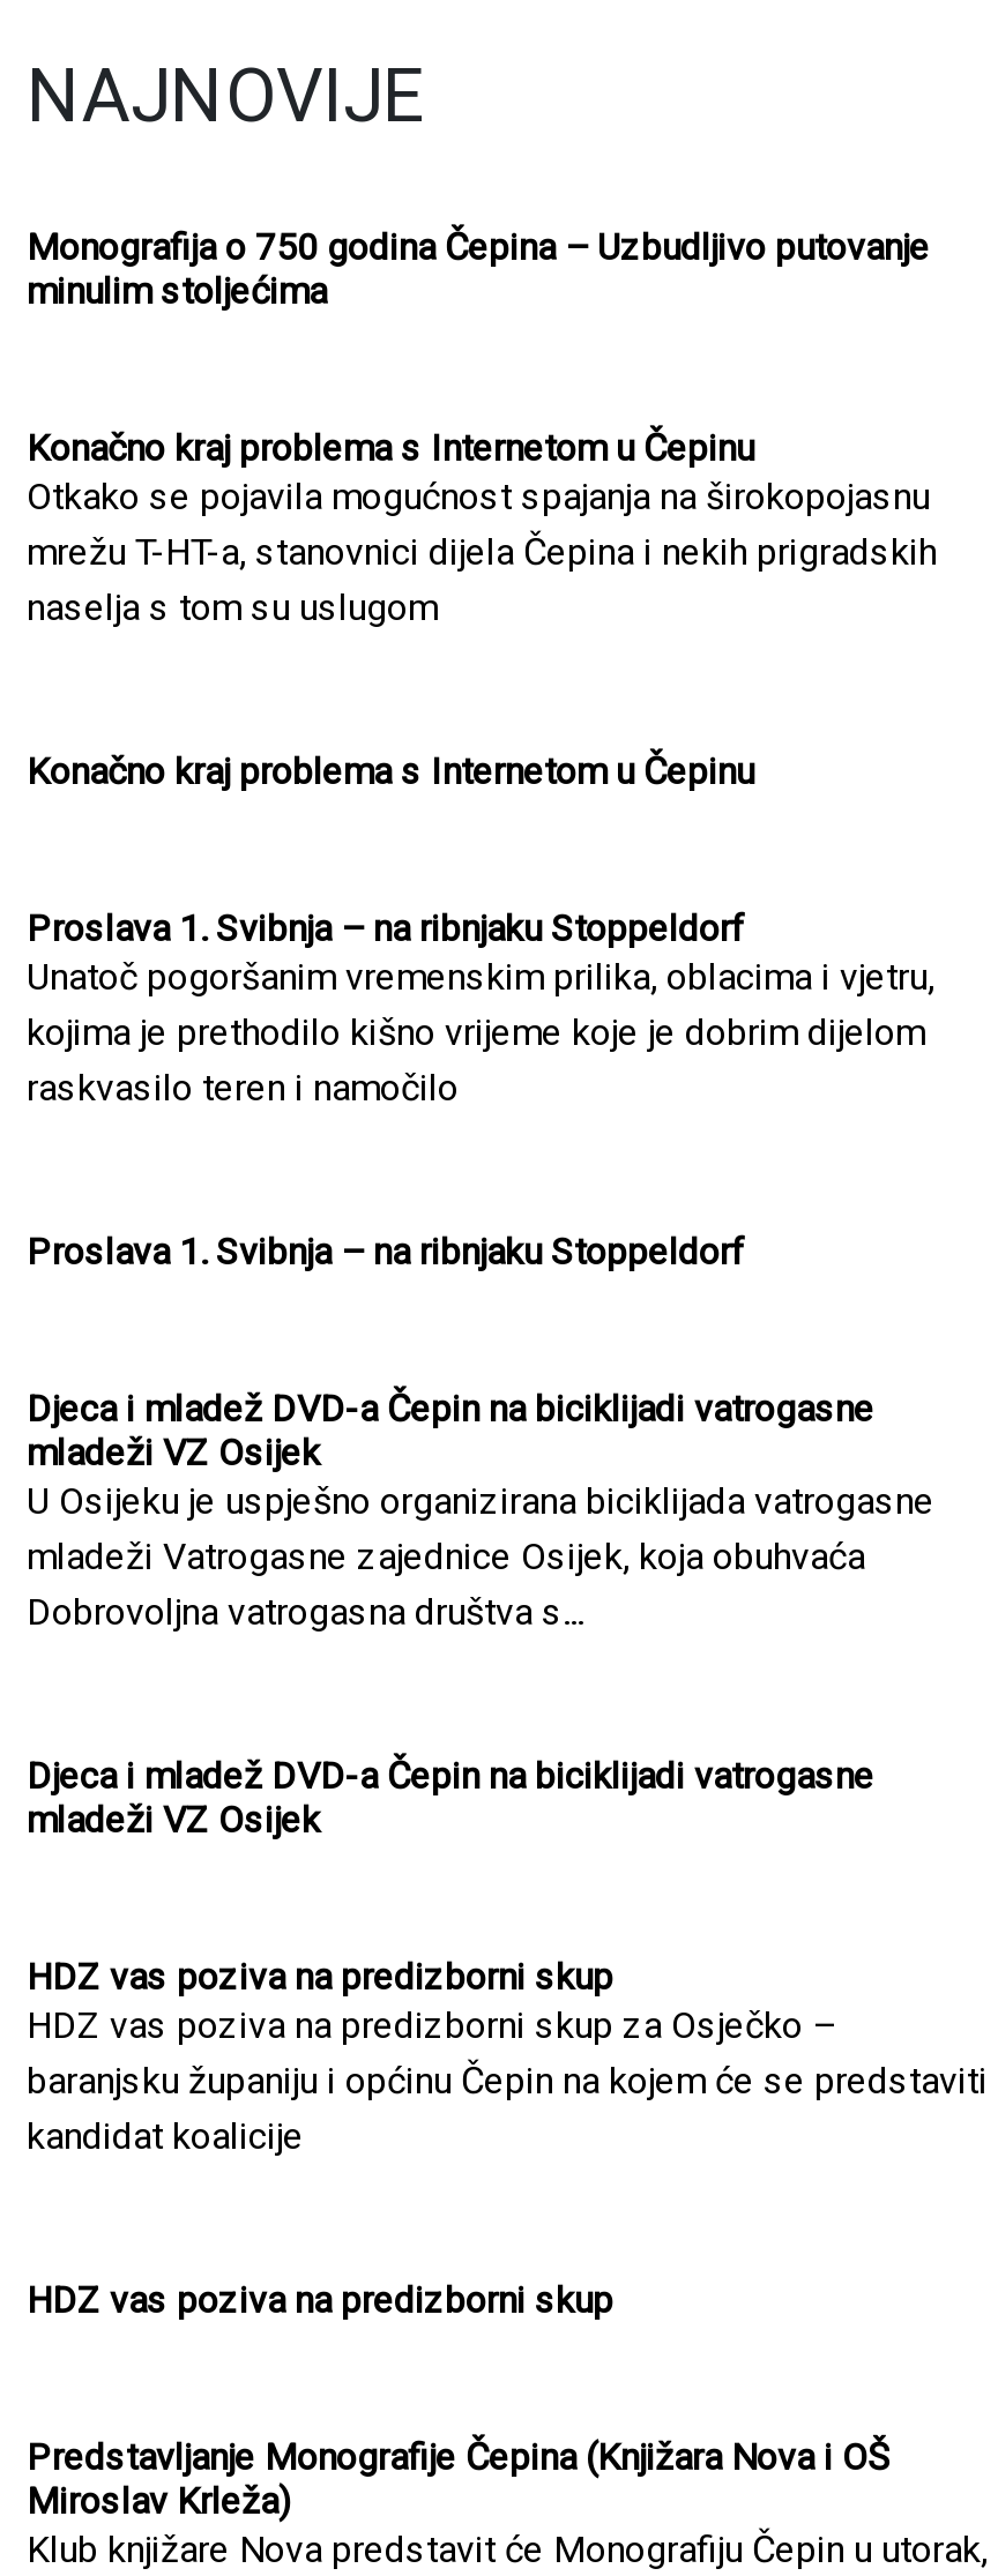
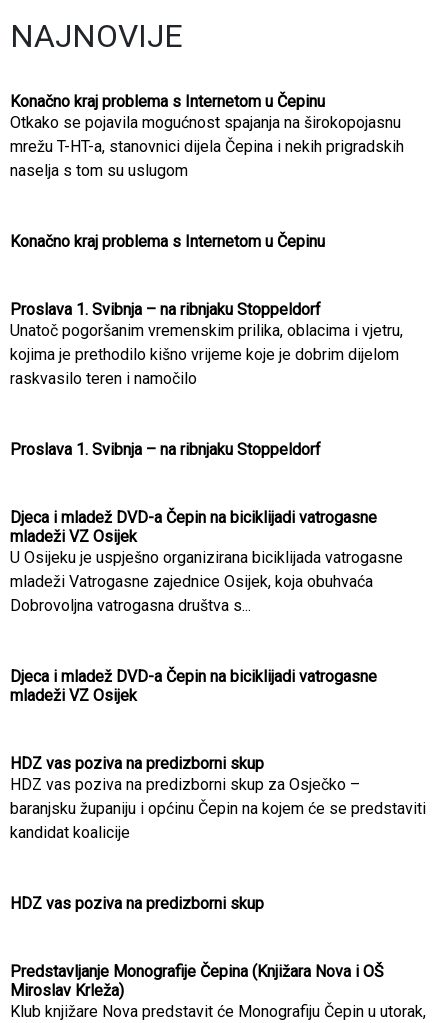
[27,224,930,312] Monografija o 750 godina Čepina – Uzbudljivo putovanje | minulim stoljećima -> none

